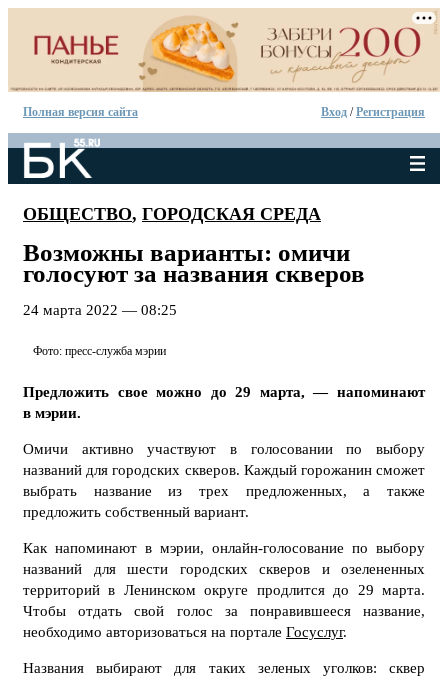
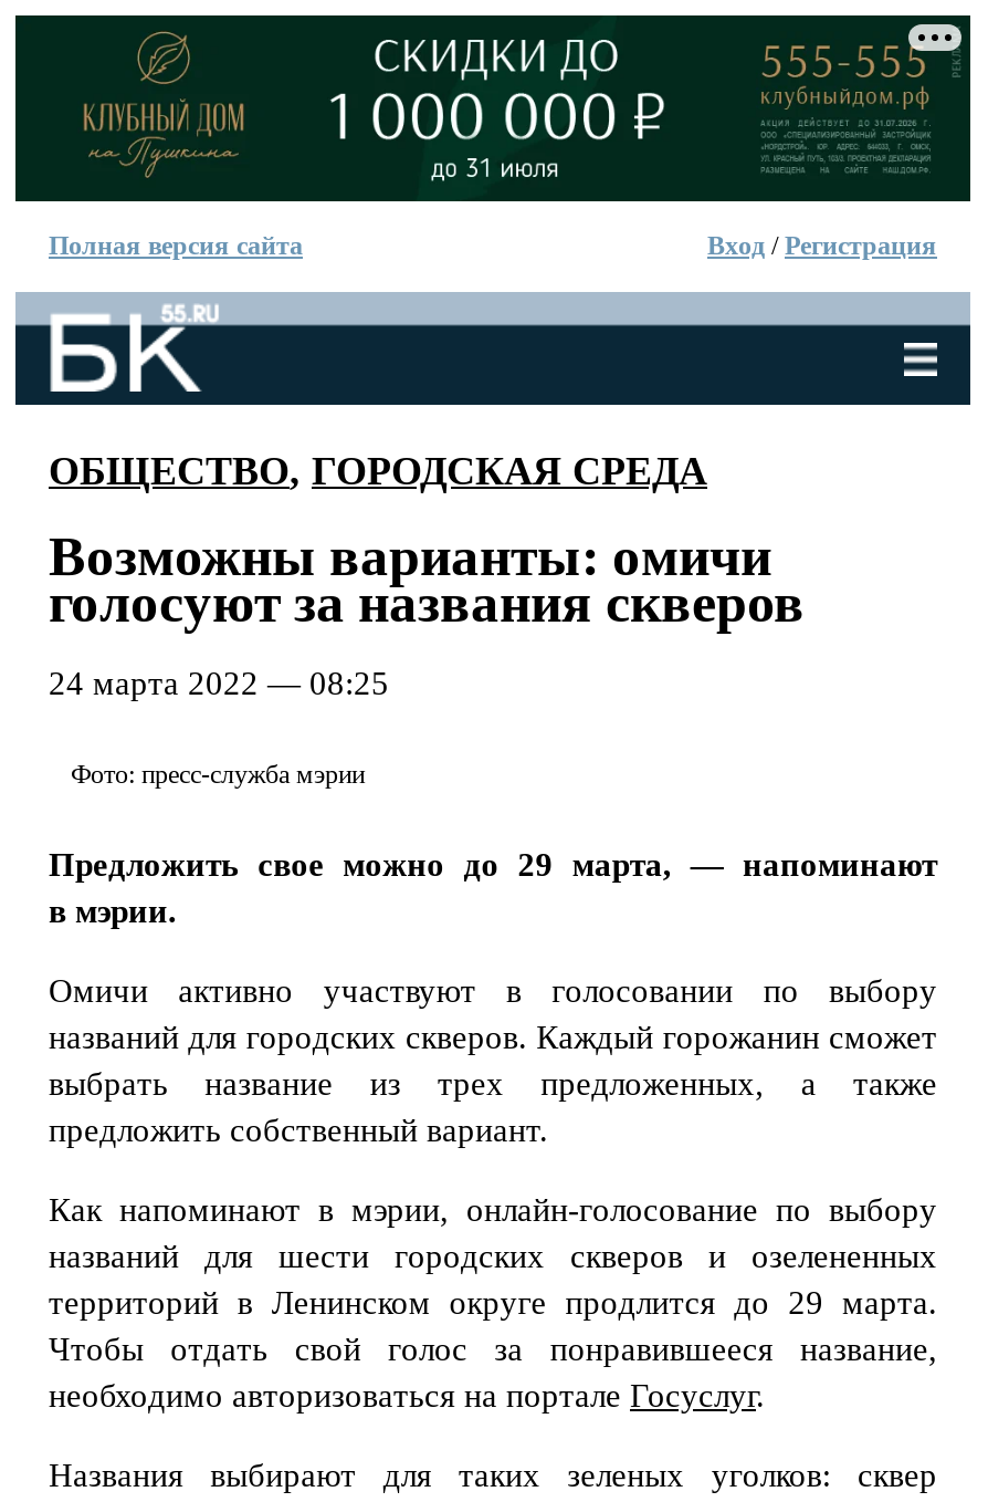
[8,8,440,92] [image] -> [13,13,973,204] [image]

